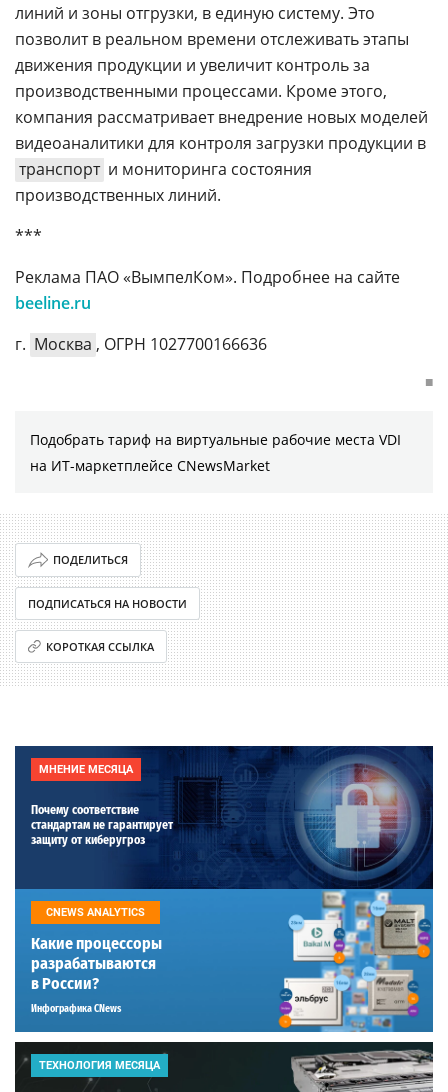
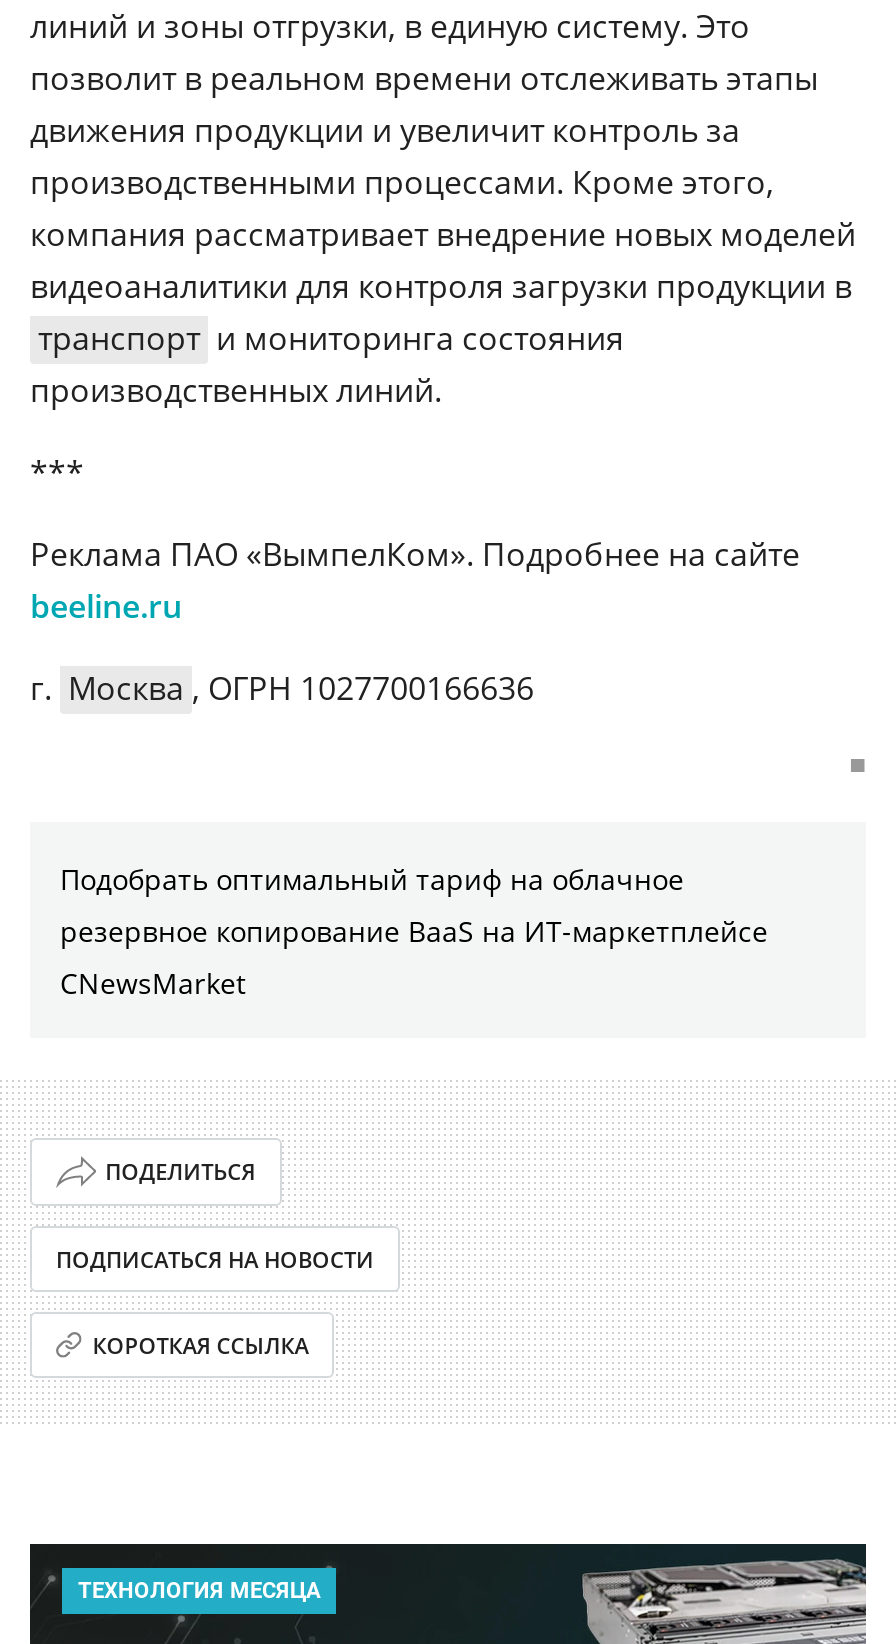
[30,430,401,475] Подобрать тариф на виртуальные рабочие места VDI | на ИТ-маркетплейсе CNewsMarket -> [60,860,768,1002] Подобрать оптимальный тариф на облачное | резервное копирование BaaS на ИТ-маркетплейсе | CNewsMarket
moved [28,552,187,654] -> [56,1157,374,1360]: ПОДЕЛИТЬСЯ | ПОДПИСАТЬСЯ НА НОВОСТИ | КОРОТКАЯ ССЫЛКА
[14,746,434,1033] [image] | МНЕНИЕ МЕСЯЦА | Почему соответствие | стандартам не гарантирует | защиту от киберугроз -> none
[31,906,162,1015] CNEWS ANALYTICS | Какие процессоры | разрабатываются | в России? | Инфографика CNews -> none

